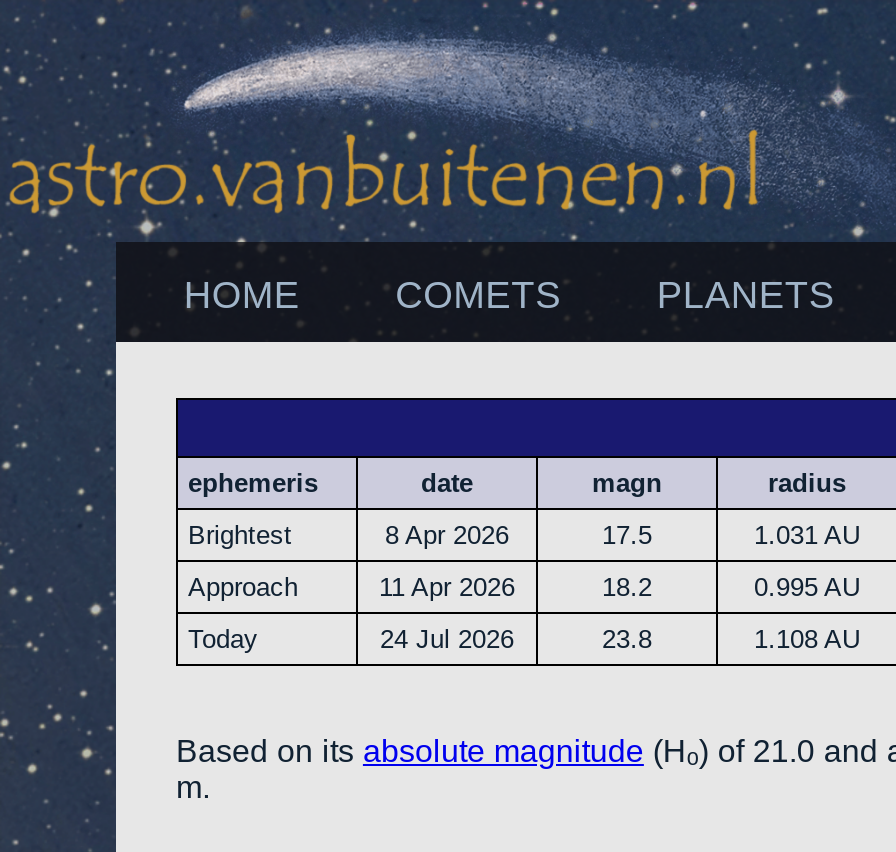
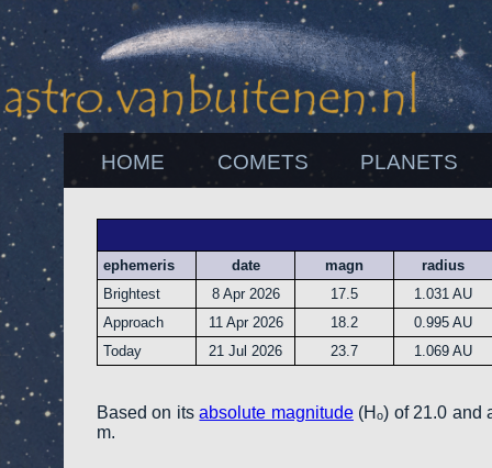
[380,624,514,654] 24 Jul 2026 -> [209,343,282,359] 21 Jul 2026
[602,624,652,654] 23.8 -> [331,343,358,359] 23.7
[754,624,860,654] 1.108 AU -> [414,343,472,359] 1.069 AU

